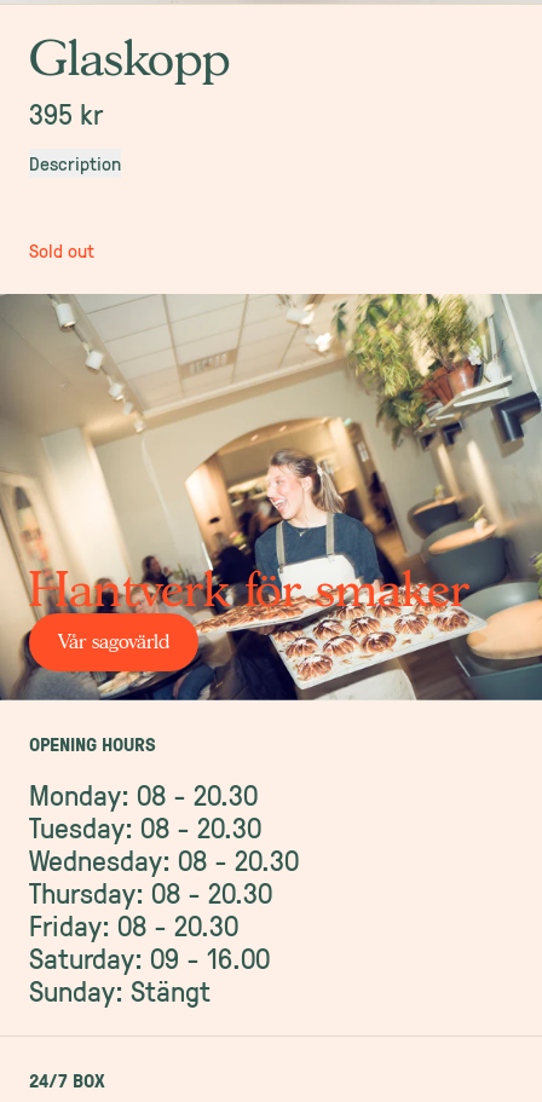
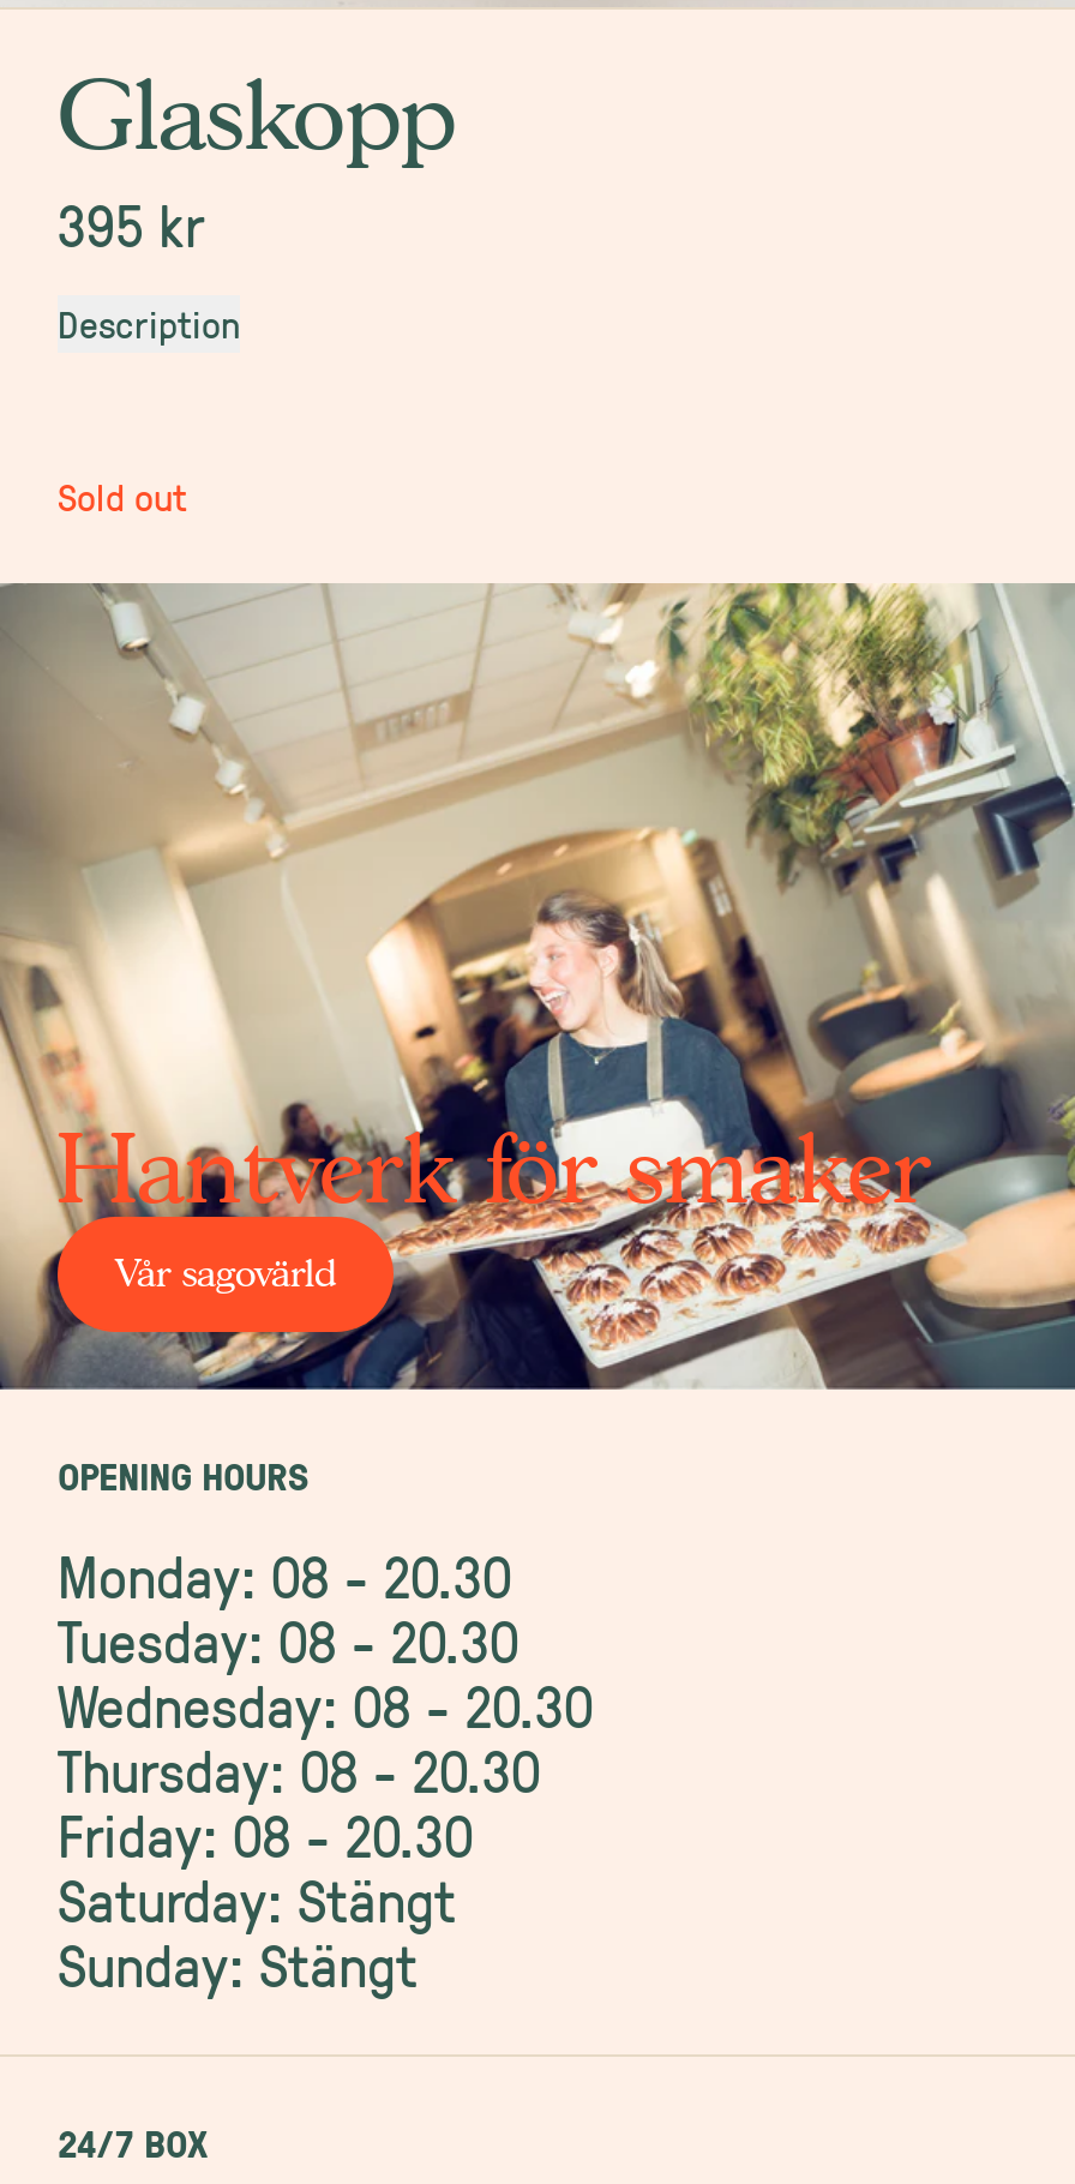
[29,938,270,978] Saturday: 09 - 16.00 -> [58,1860,456,1939] Saturday: Stängt

